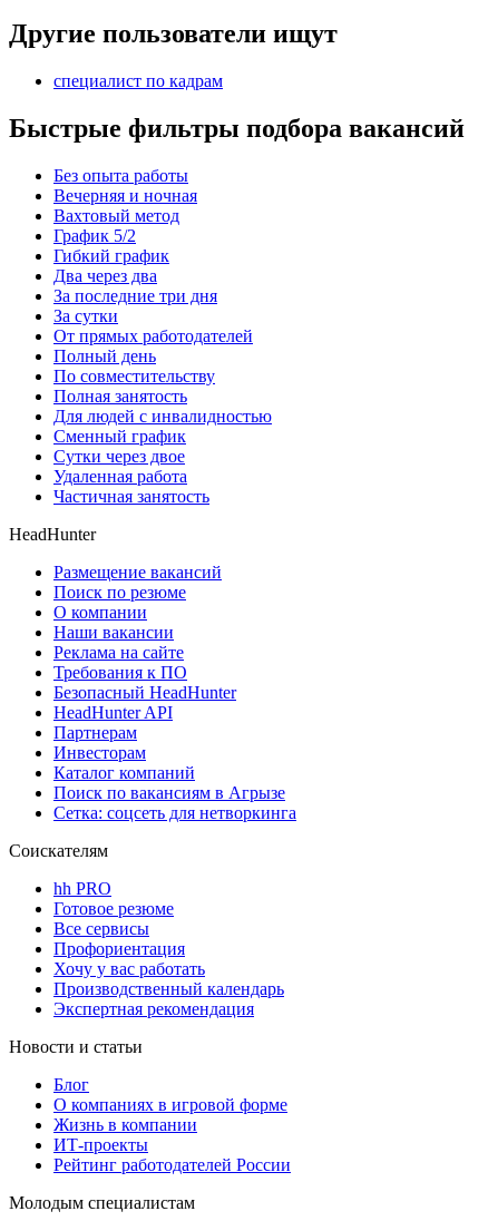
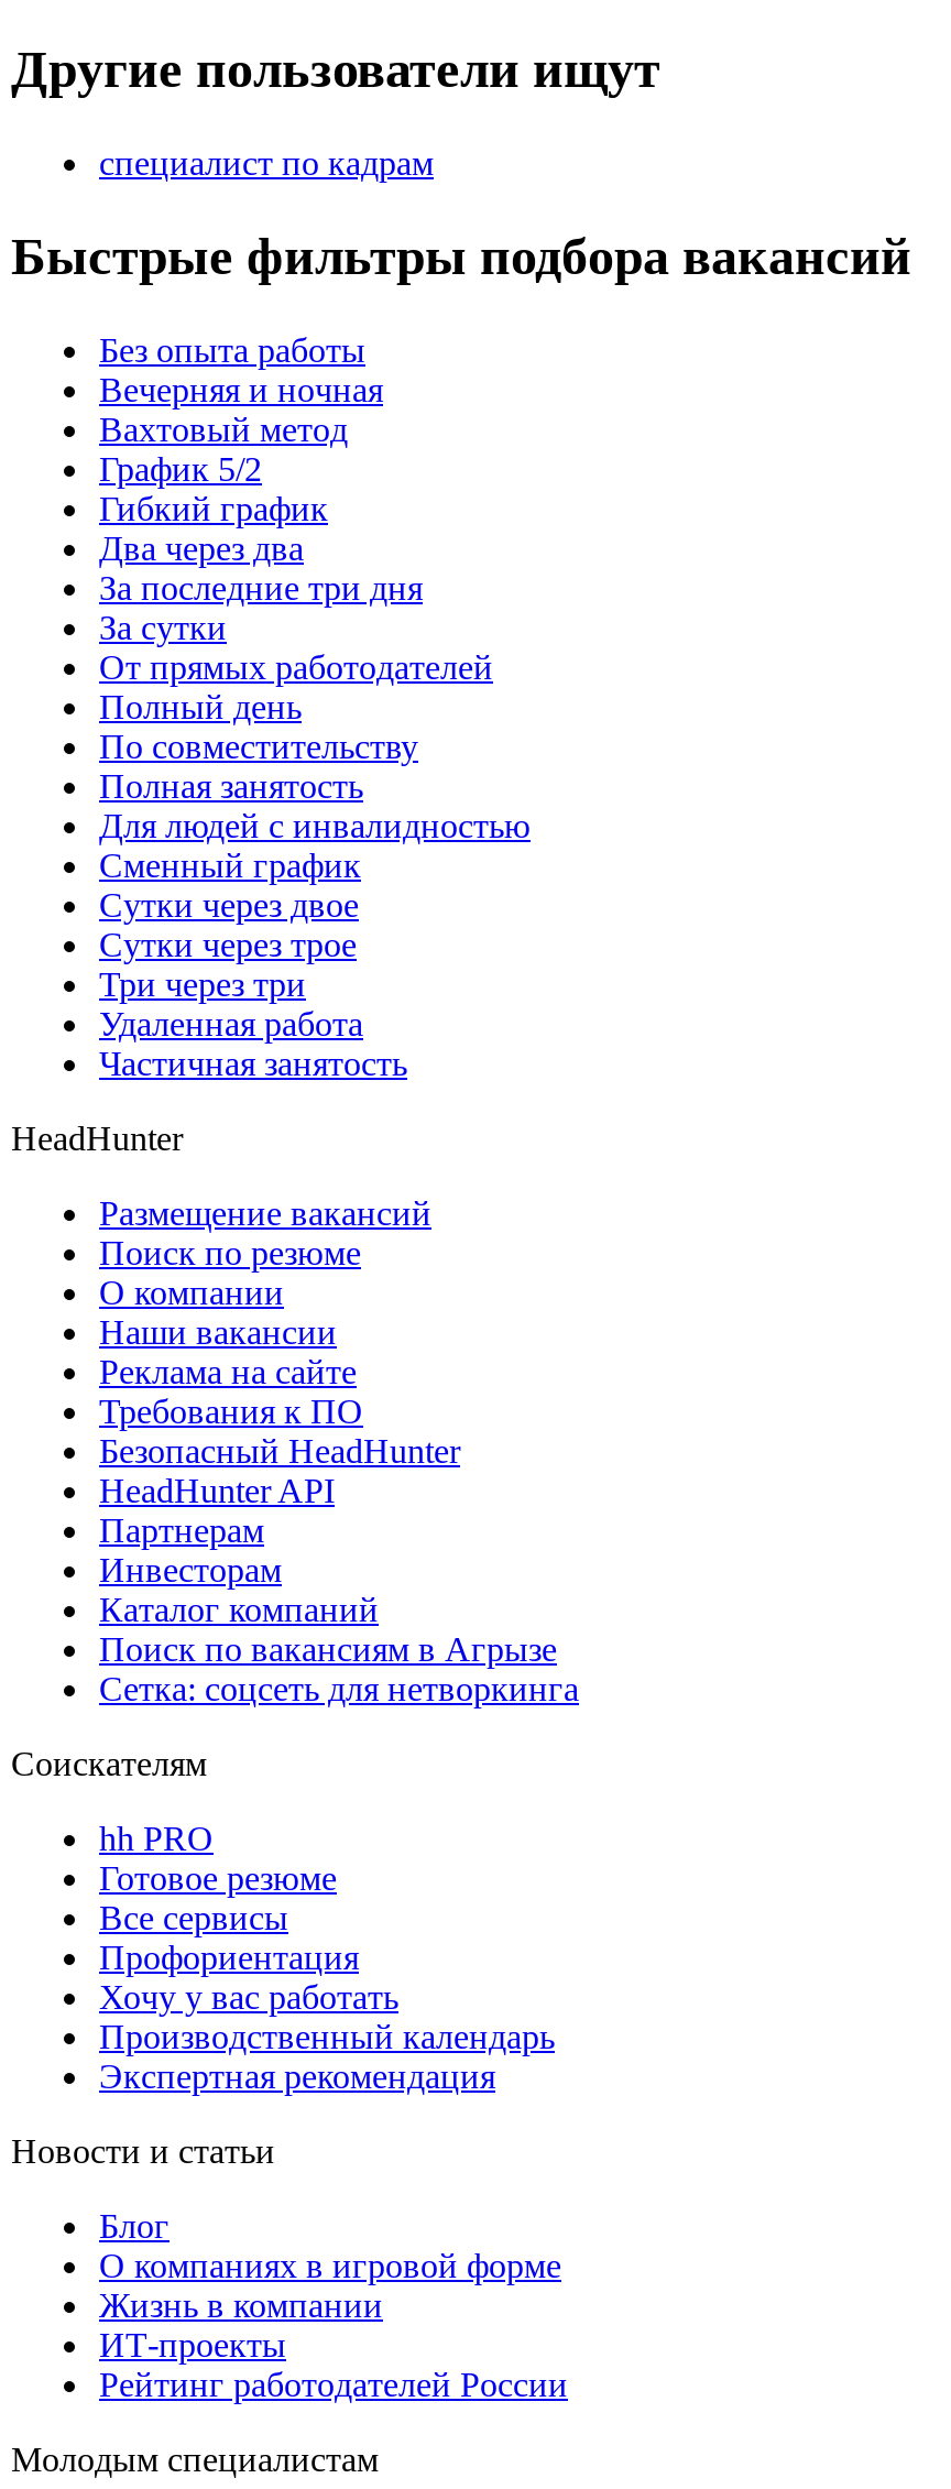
none -> [99,926,357,1003] Сутки через трое | Три через три

